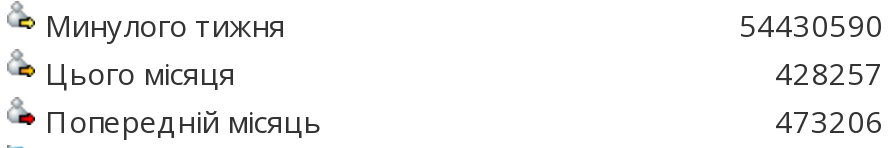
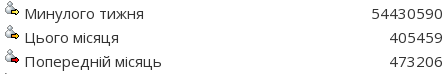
[775,53,883,93] 428257 -> [389,26,443,46] 405459

